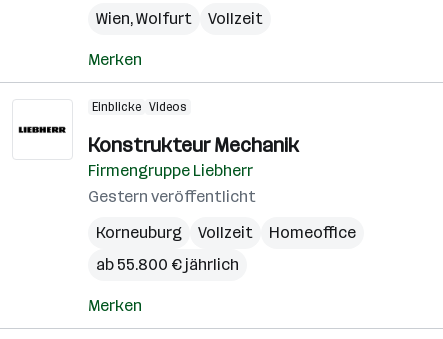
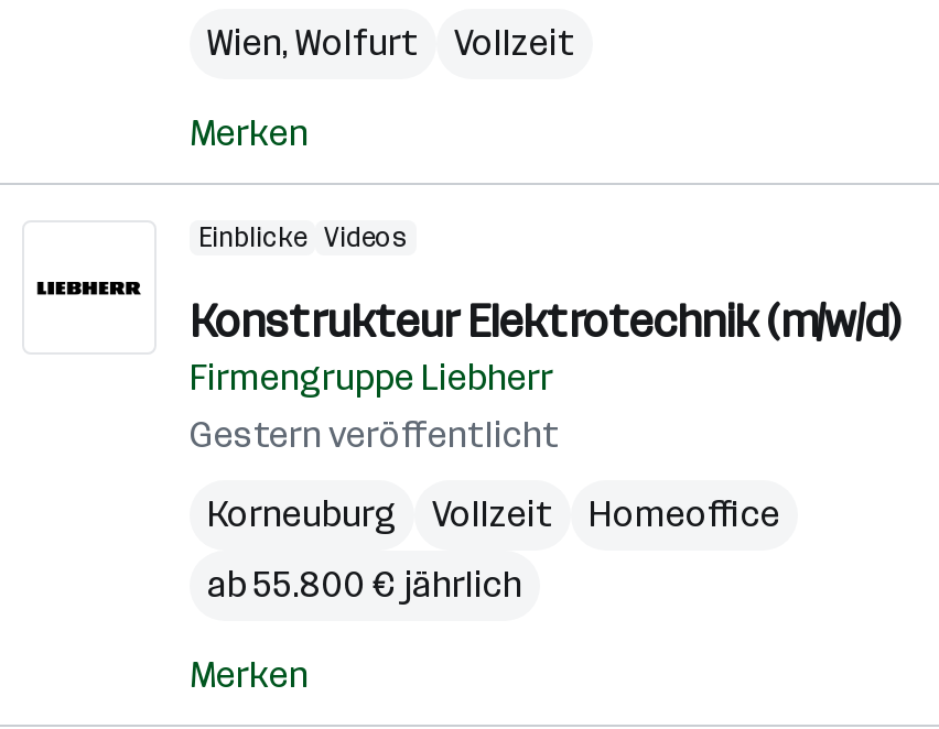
[88,133,299,157] Konstrukteur Mechanik -> [190,295,899,348] Konstrukteur Elektrotechnik (m/w/d)

